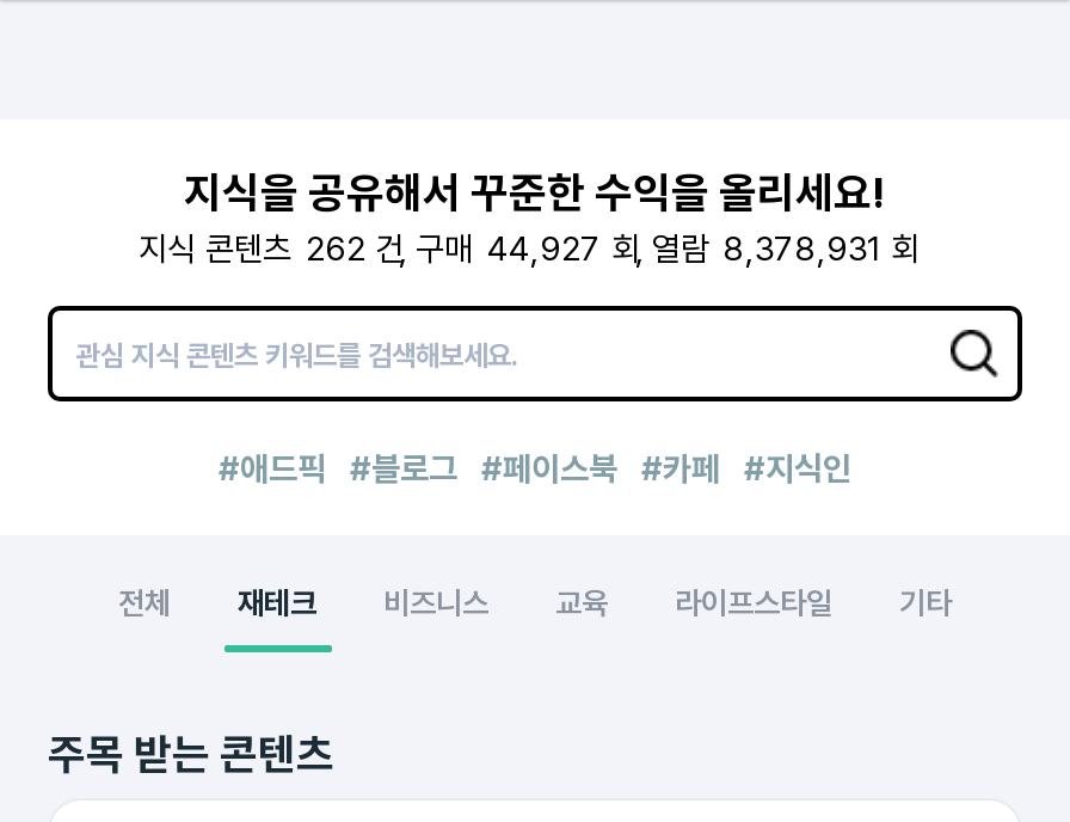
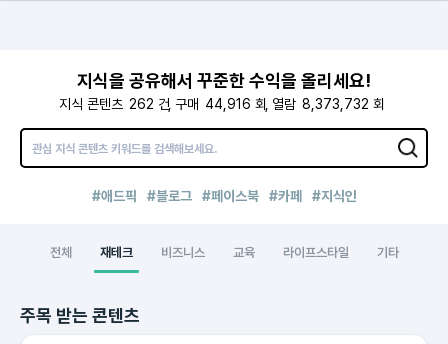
[139,229,920,268] 지식 콘텐츠 262 건 구매 44,927 회 열람 8,378,931 회 -> [58,96,384,112] 지식 콘텐츠 262 건 구매 44,916 회 열람 8,373,732 회

